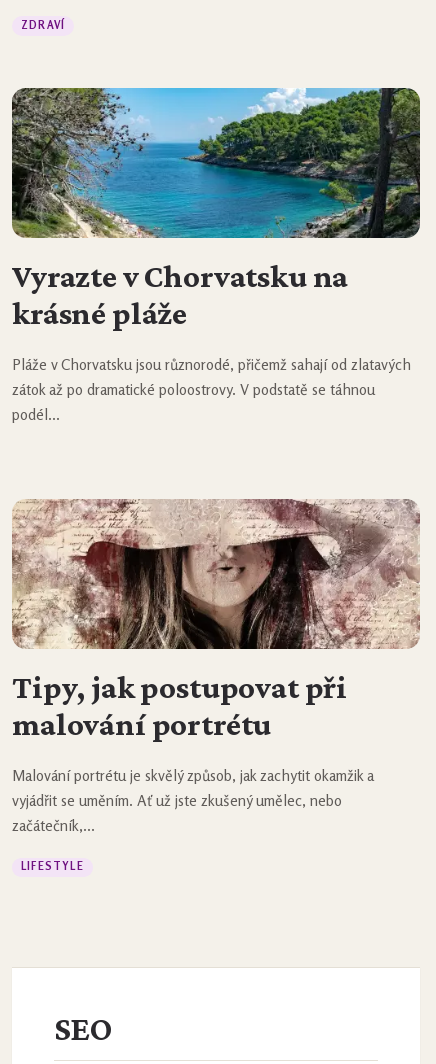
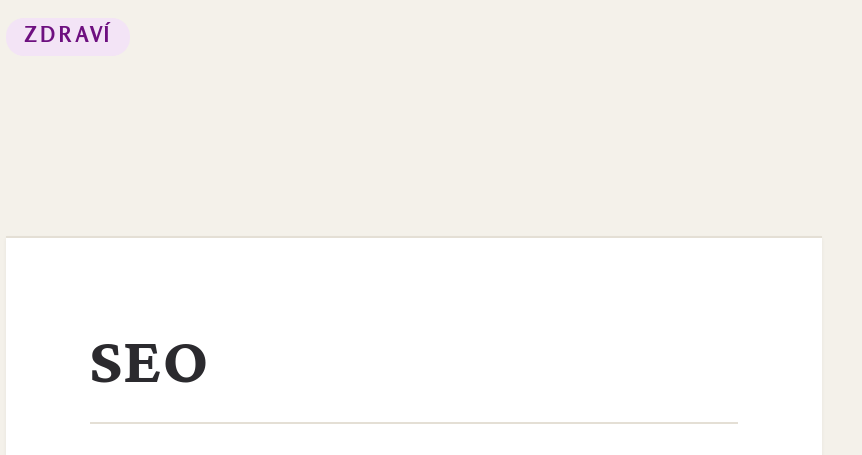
[11,87,421,423] [image] | Vyrazte v Chorvatsku na | krásné pláže | Pláže v Chorvatsku jsou různorodé, přičemž sahají od zlatavých | zátok až po dramatické poloostrovy. V podstatě se táhnou | podél... -> none
[11,498,421,873] [image] | Tipy, jak postupovat při | malování portrétu | Malování portrétu je skvělý způsob, jak zachytit okamžik a | vyjádřit se uměním. Ať už jste zkušený umělec, nebo | začátečník,... | LIFESTYLE -> none

